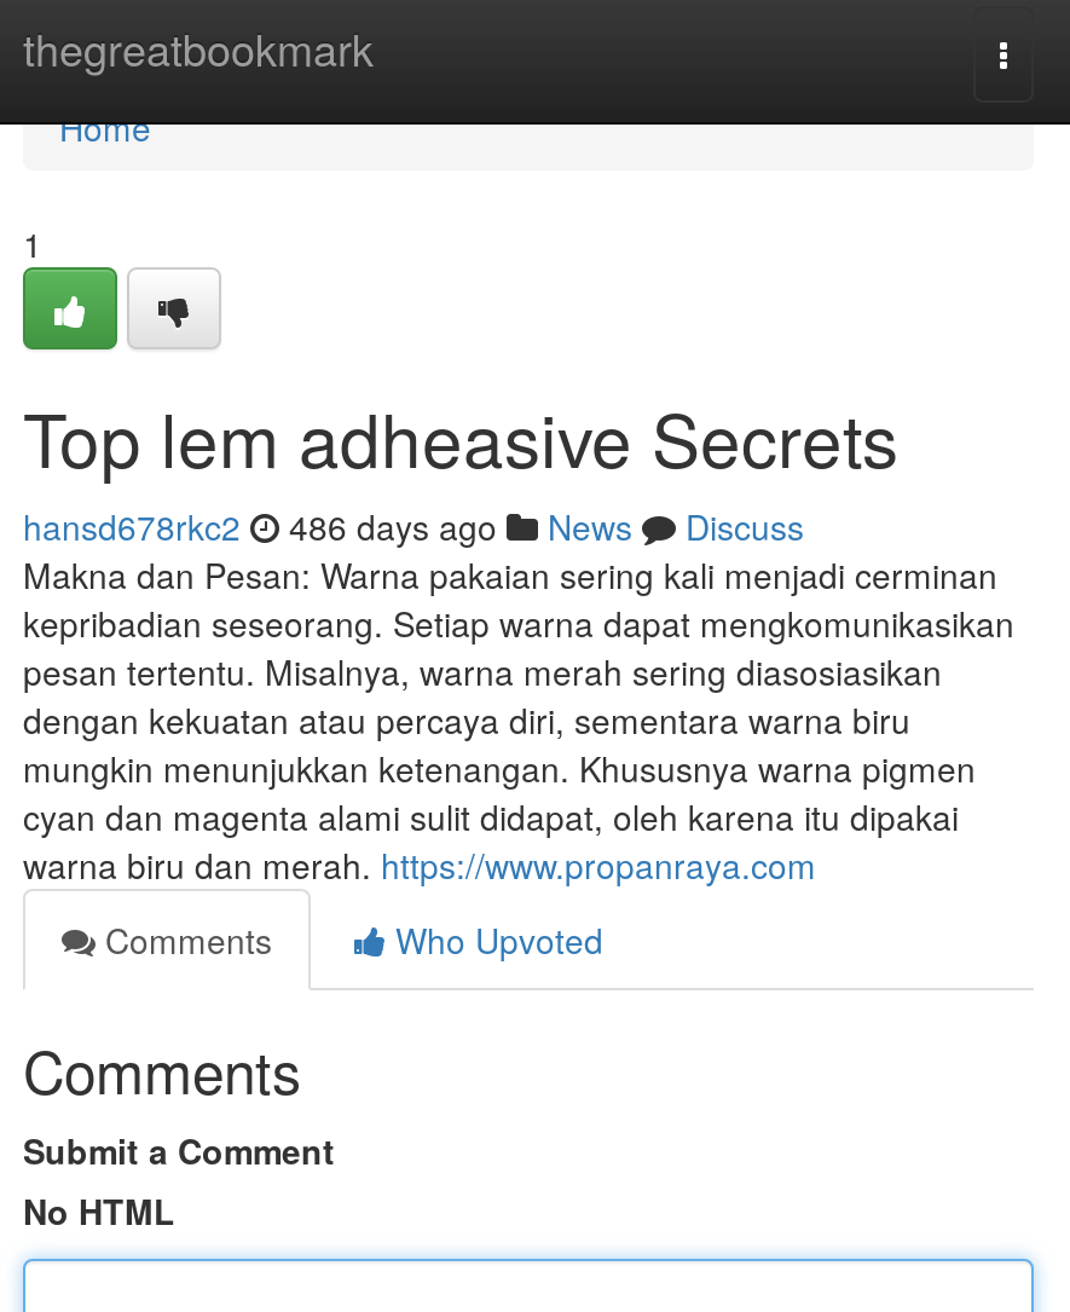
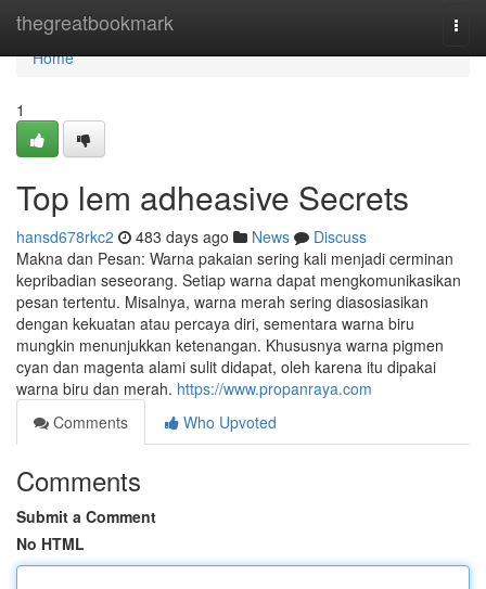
[23,502,804,550] hansd678rkc2 486 days ago News Discuss -> [16,226,367,247] hansd678rkc2 483 days ago News Discuss

